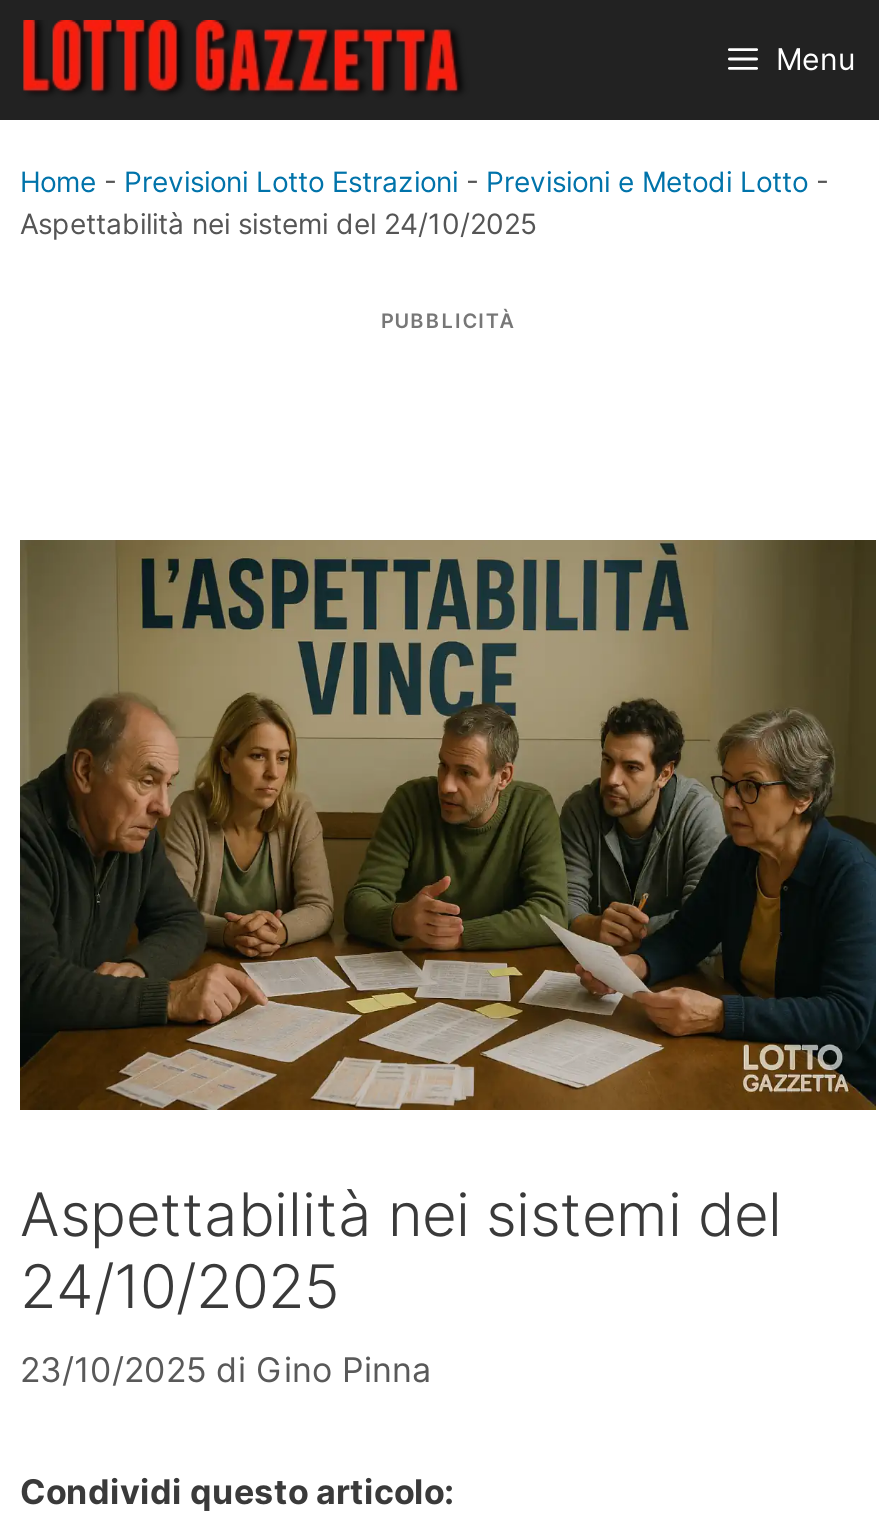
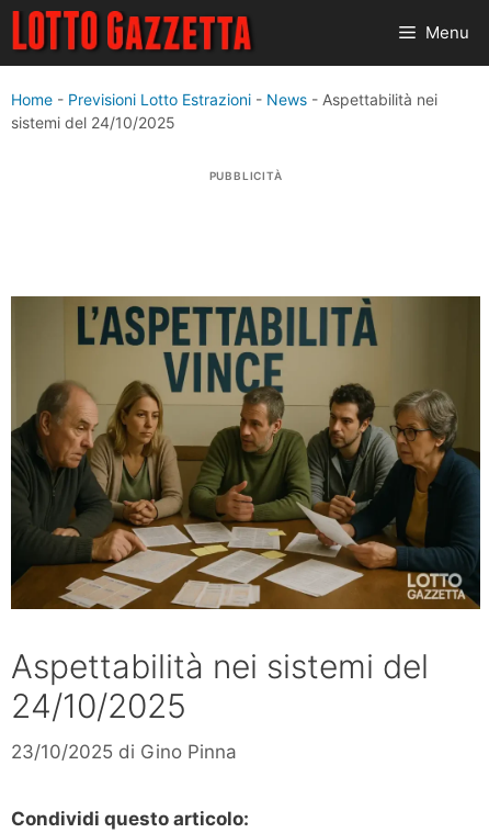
[20,164,828,240] Home - Previsioni Lotto Estrazioni - Previsioni e Metodi Lotto - | Aspettabilità nei sistemi del 24/10/2025 -> [11,90,437,132] Home - Previsioni Lotto Estrazioni - News - Aspettabilità nei | sistemi del 24/10/2025

